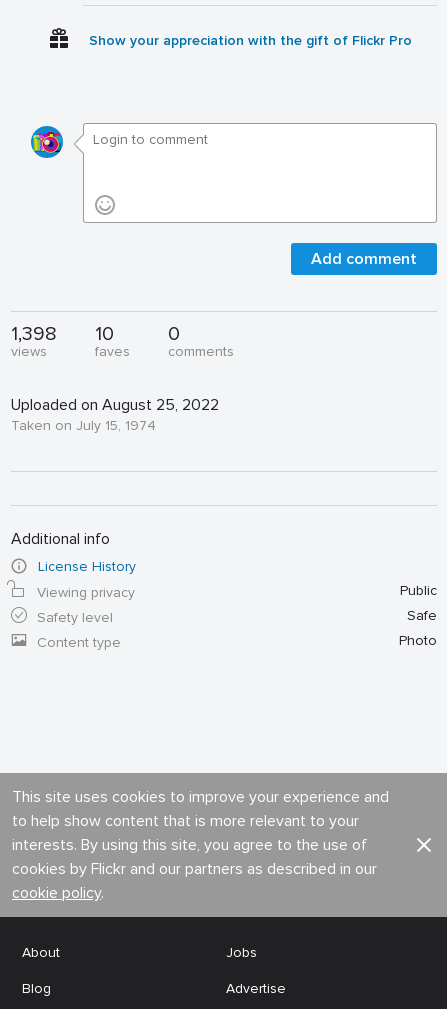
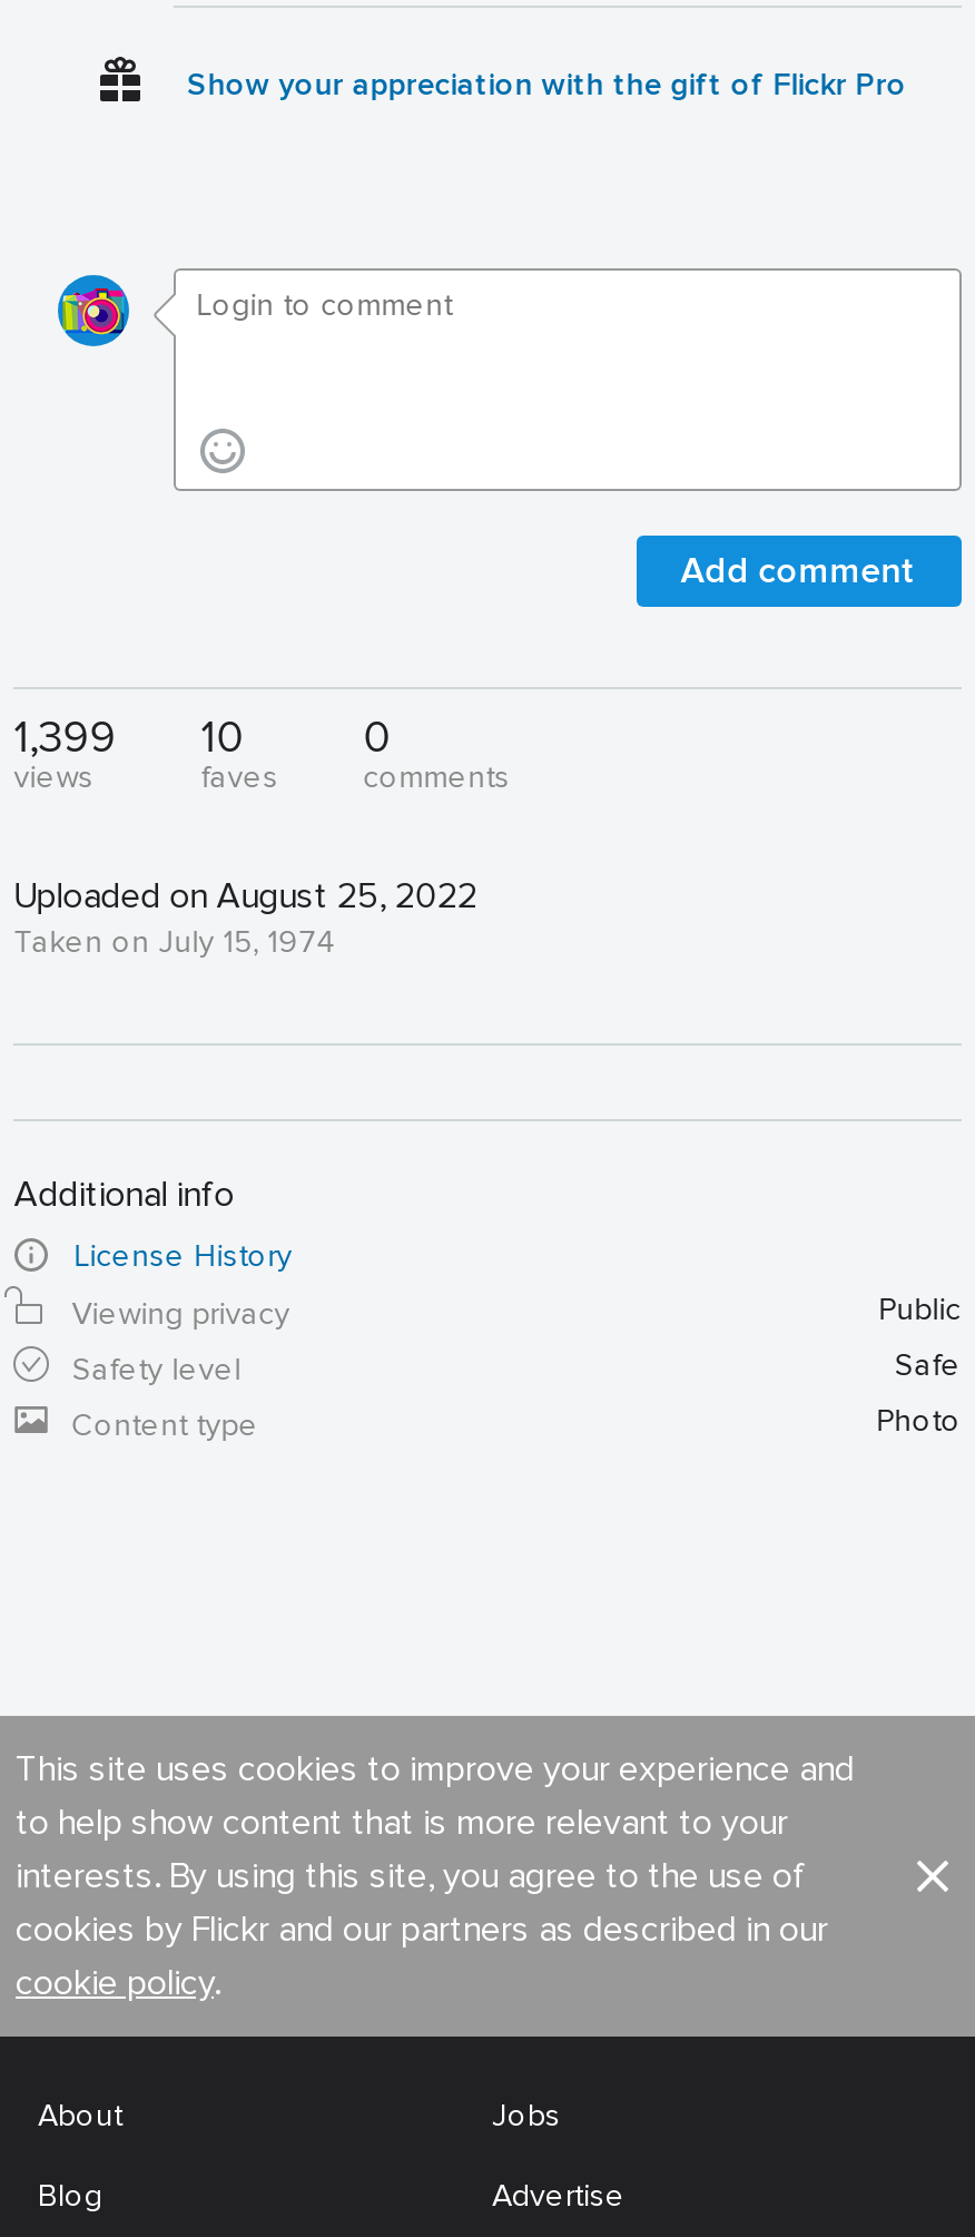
[11,322,114,346] 1,398 10 -> [14,712,243,765] 1,399 10

